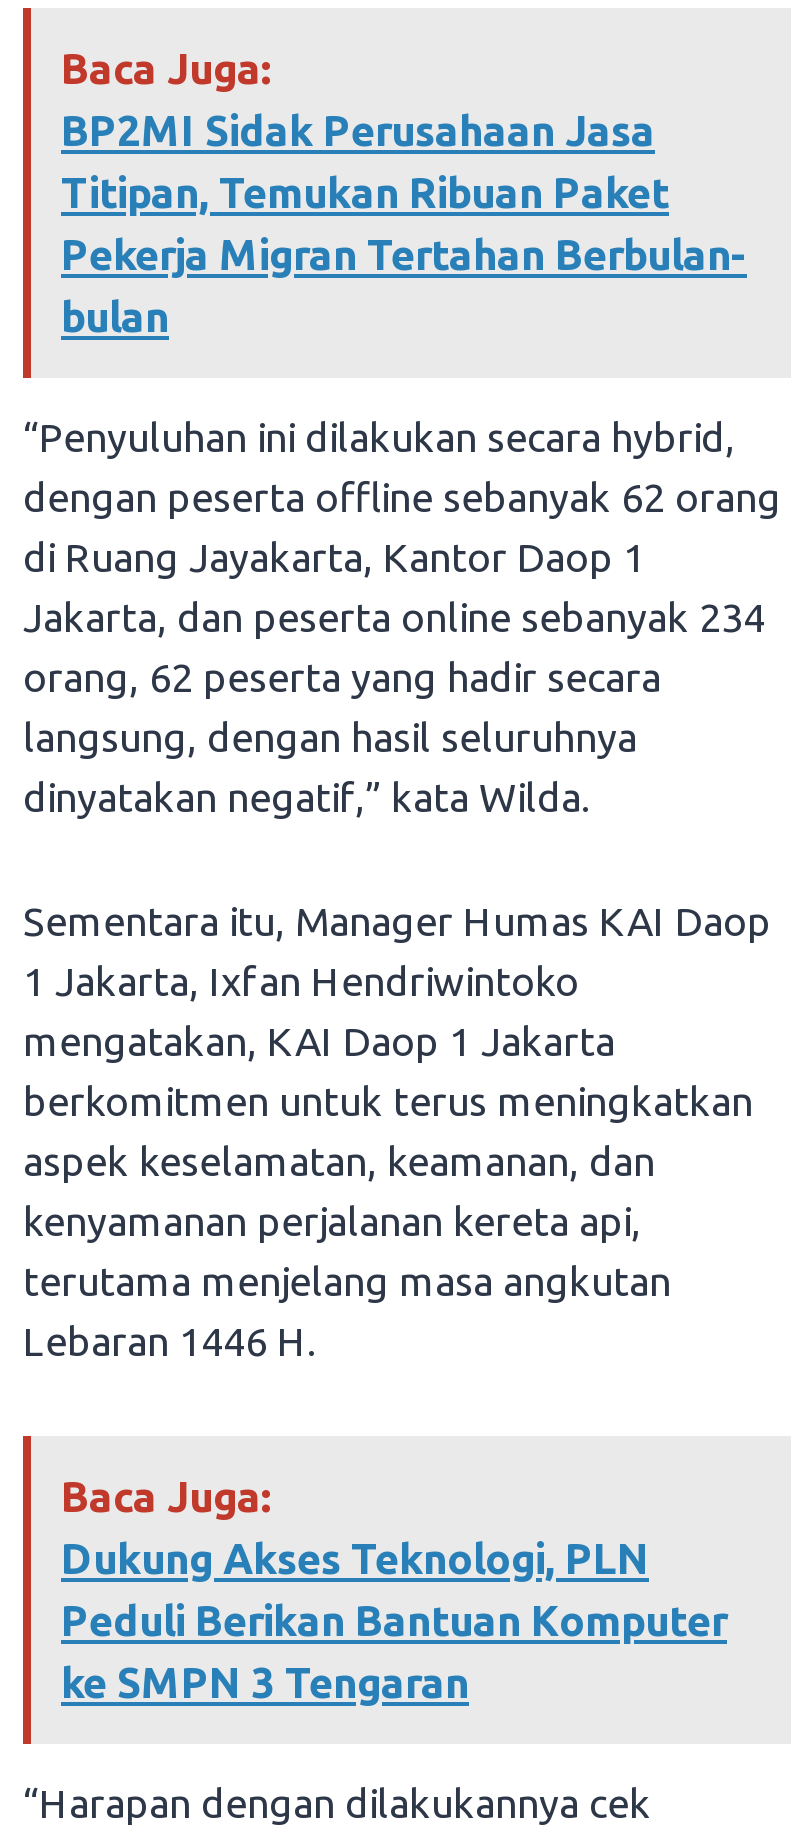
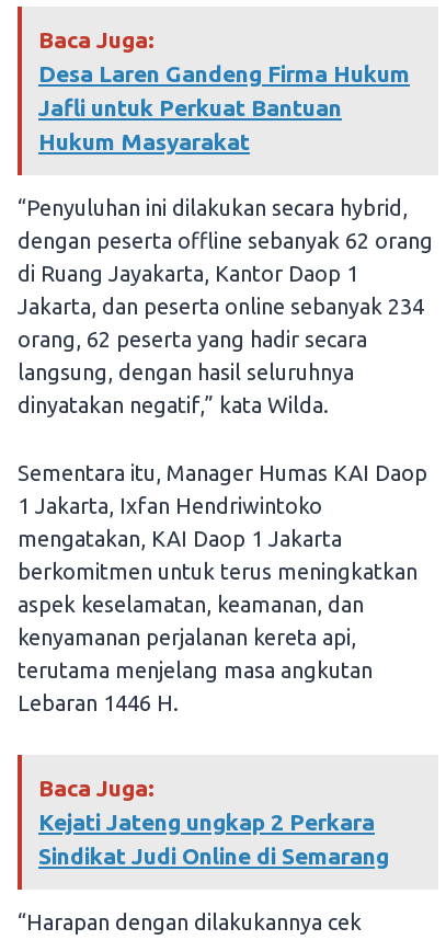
[61,106,747,340] BP2MI Sidak Perusahaan Jasa | Titipan, Temukan Ribuan Paket | Pekerja Migran Tertahan Berbulan- | bulan -> [38,60,410,155] Desa Laren Gandeng Firma Hukum | Jafli untuk Perkuat Bantuan | Hukum Masyarakat
[61,1534,727,1706] Dukung Akses Teknologi, PLN | Peduli Berikan Bantuan Komputer | ke SMPN 3 Tengaran -> [38,809,389,869] Kejati Jateng ungkap 2 Perkara | Sindikat Judi Online di Semarang

